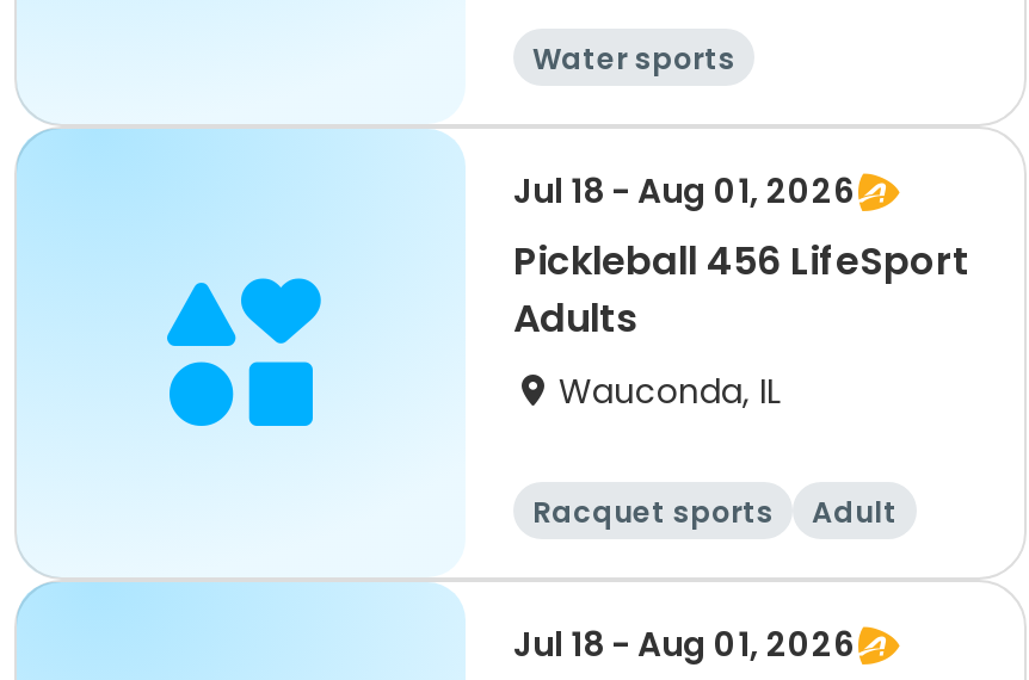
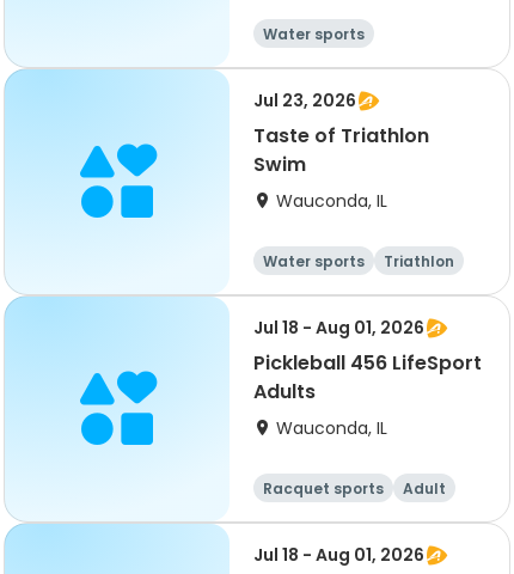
none -> [253,88,454,271] Jul 23, 2026 | Taste of Triathlon | Swim | Wauconda, IL | Water sports | Triathlon

